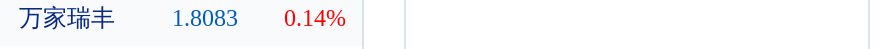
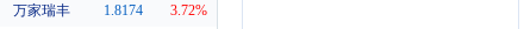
[172,4,238,32] 1.8083 -> [104,2,143,19] 1.8174
[284,4,346,32] 0.14% -> [170,2,207,19] 3.72%

